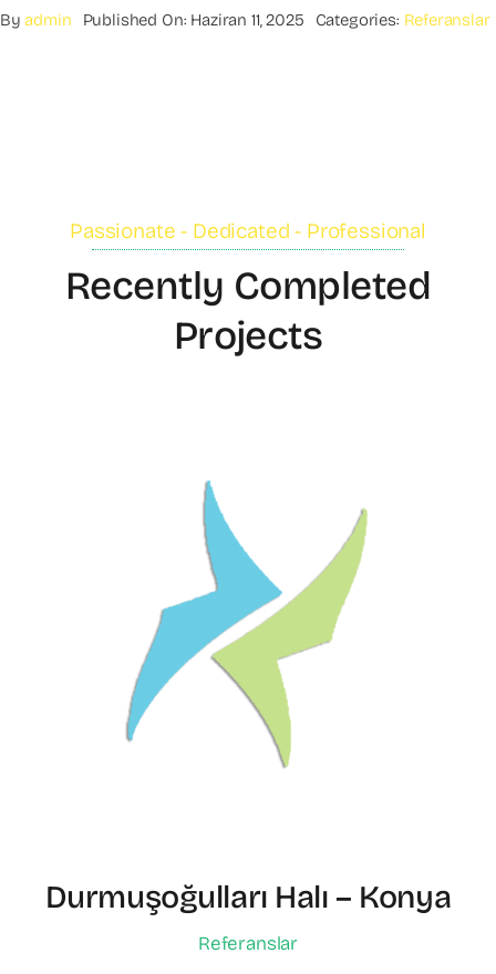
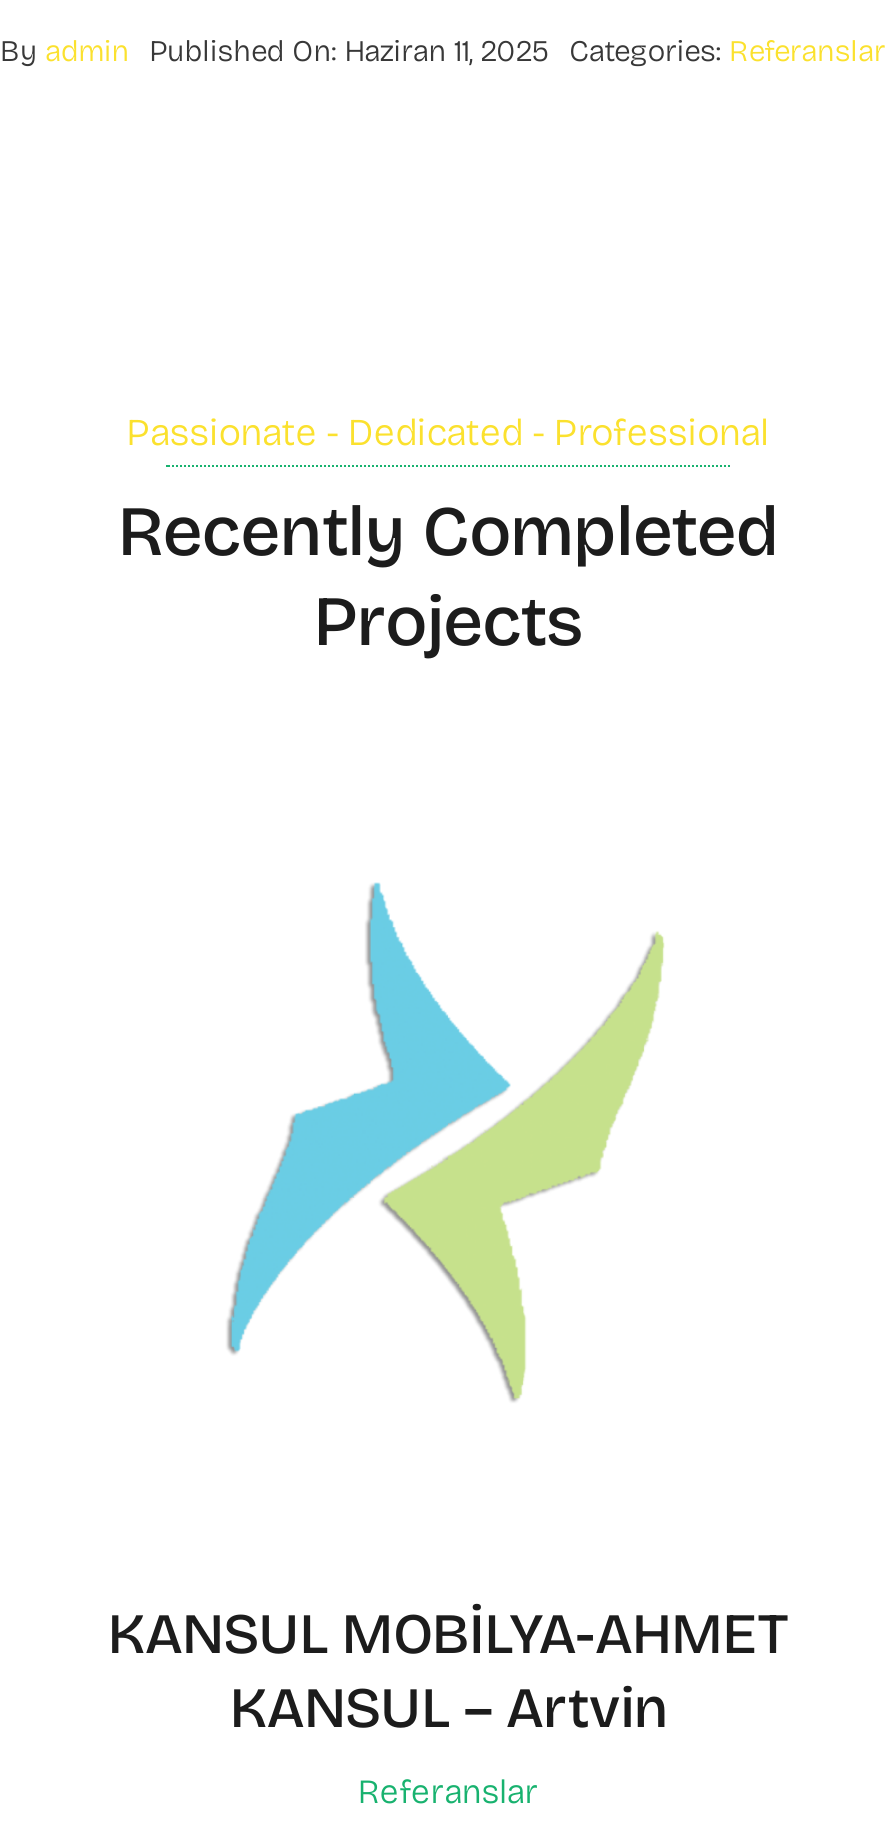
[45,877,451,916] Durmuşoğulları Halı – Konya -> [108,1599,788,1743] KANSUL MOBİLYA-AHMET | KANSUL – Artvin

